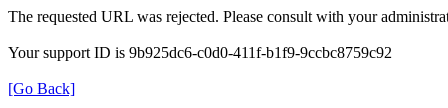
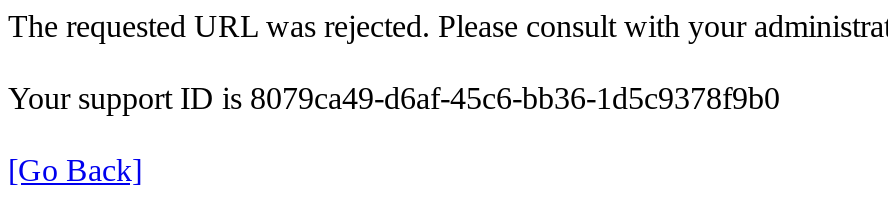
[8,44,392,61] Your support ID is 9b925dc6-c0d0-411f-b1f9-9ccbc8759c92 -> [8,81,780,115] Your support ID is 8079ca49-d6af-45c6-bb36-1d5c9378f9b0

